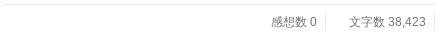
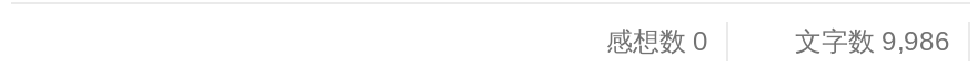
[349,15,426,29] 文字数 38,423 -> [795,26,950,57] 文字数 9,986

